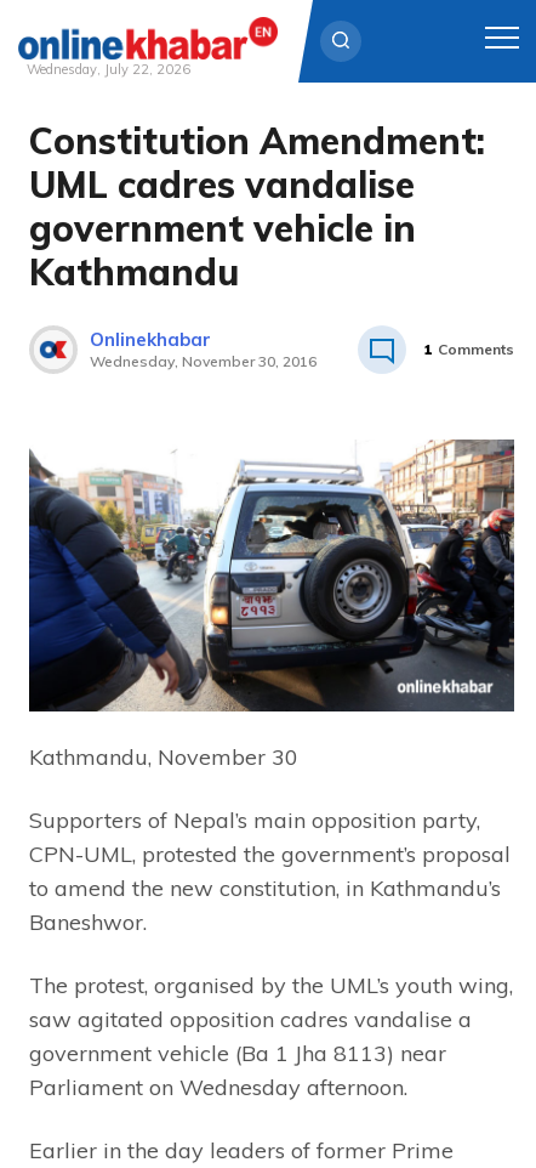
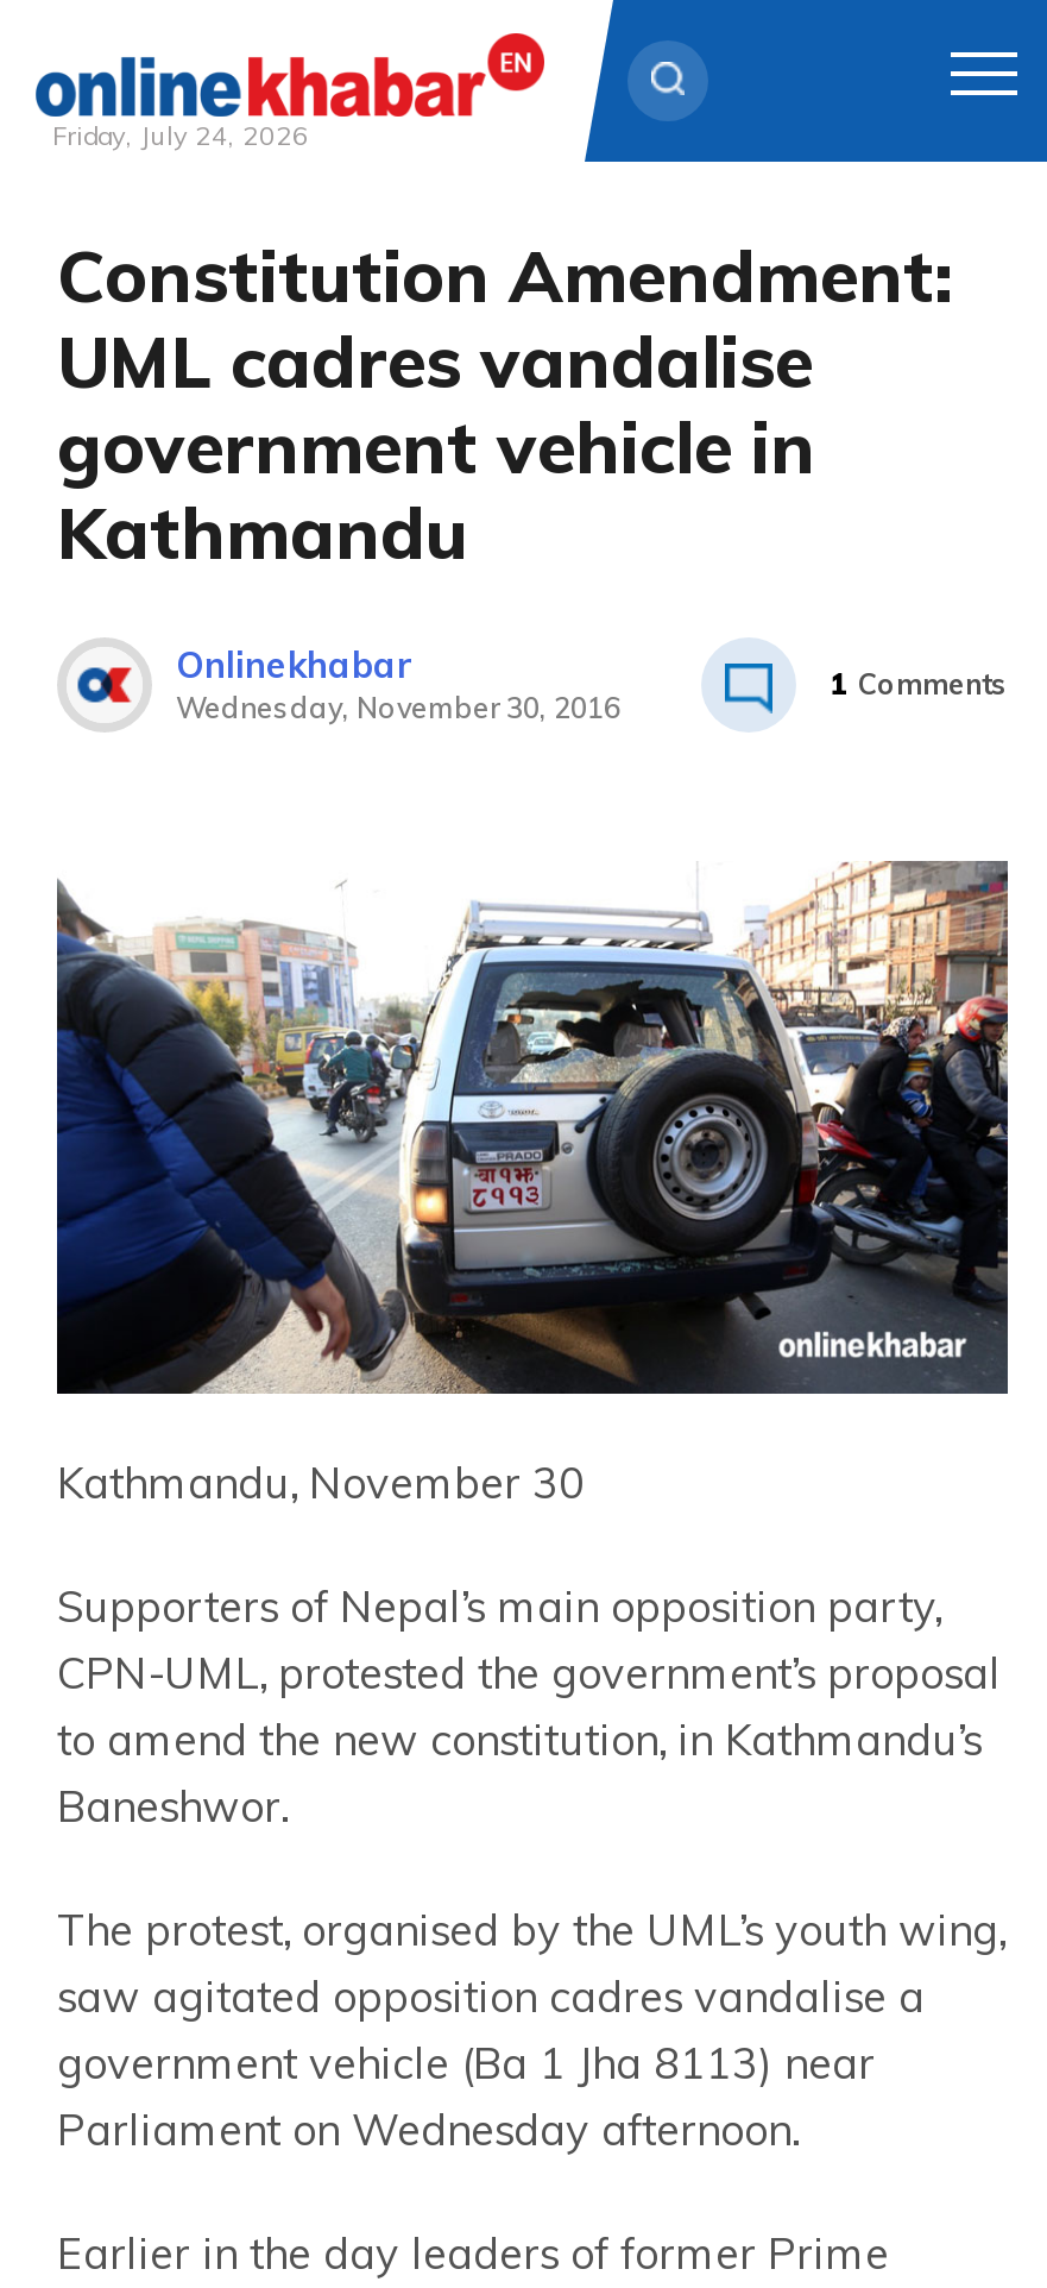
[27,61,190,78] Wednesday, July 22, 2026 -> [52,119,309,152] Friday, July 24, 2026

